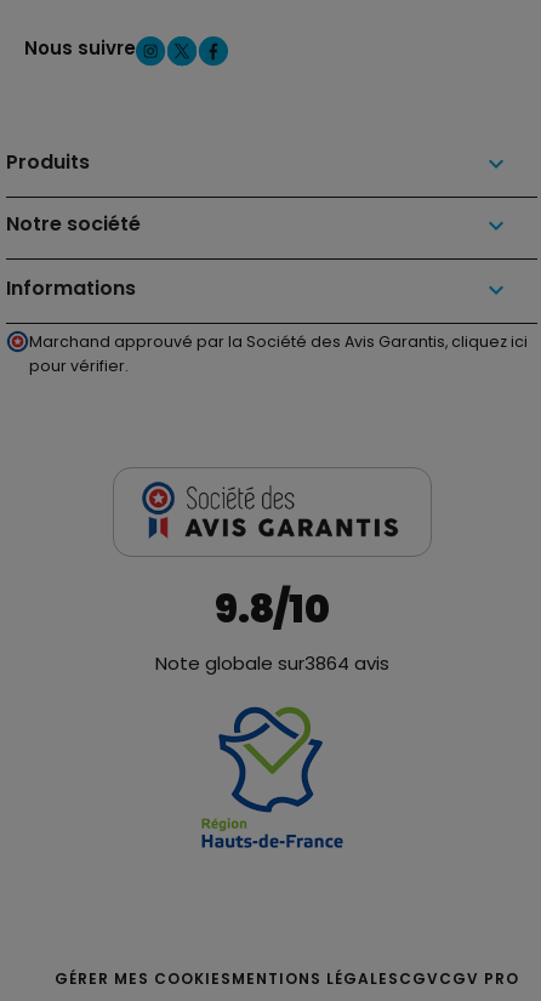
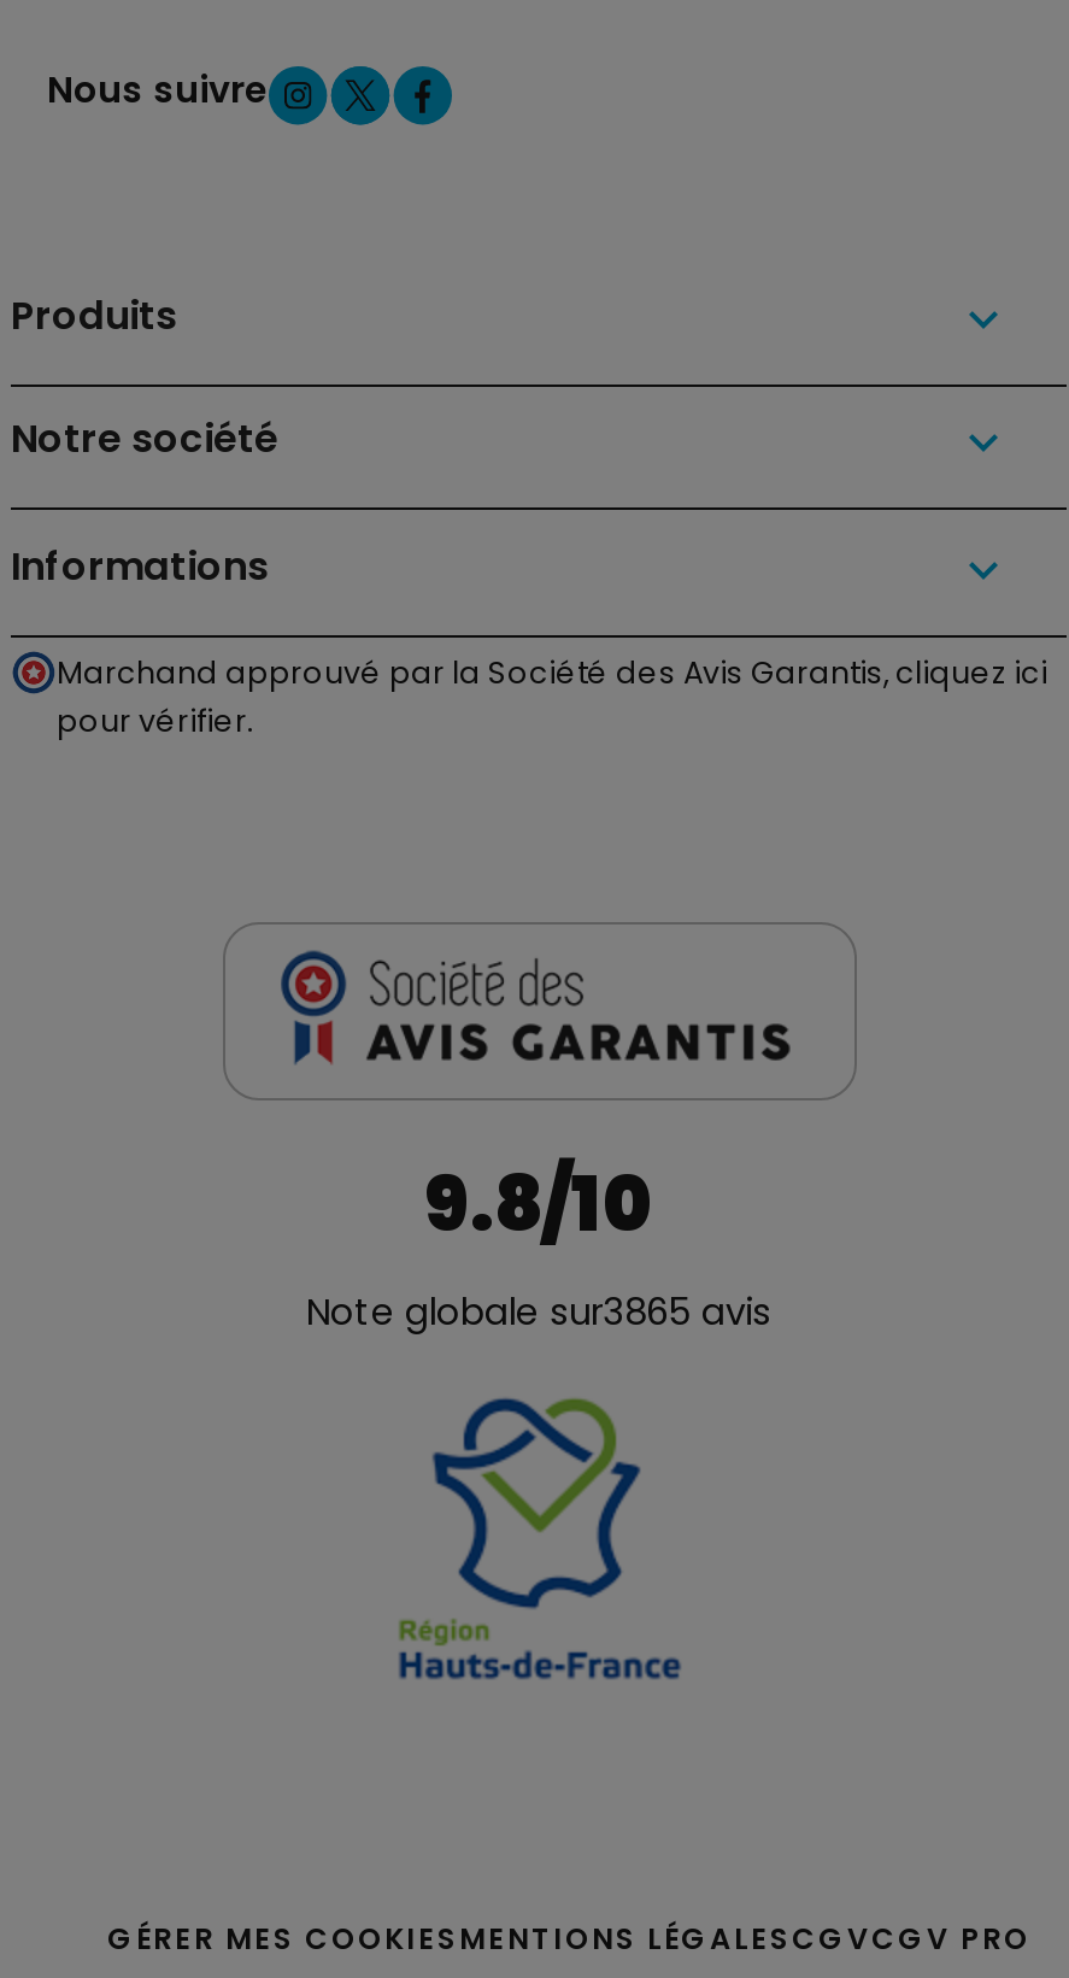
[155,650,389,676] Note globale sur3864 avis -> [306,1286,771,1337] Note globale sur3865 avis

